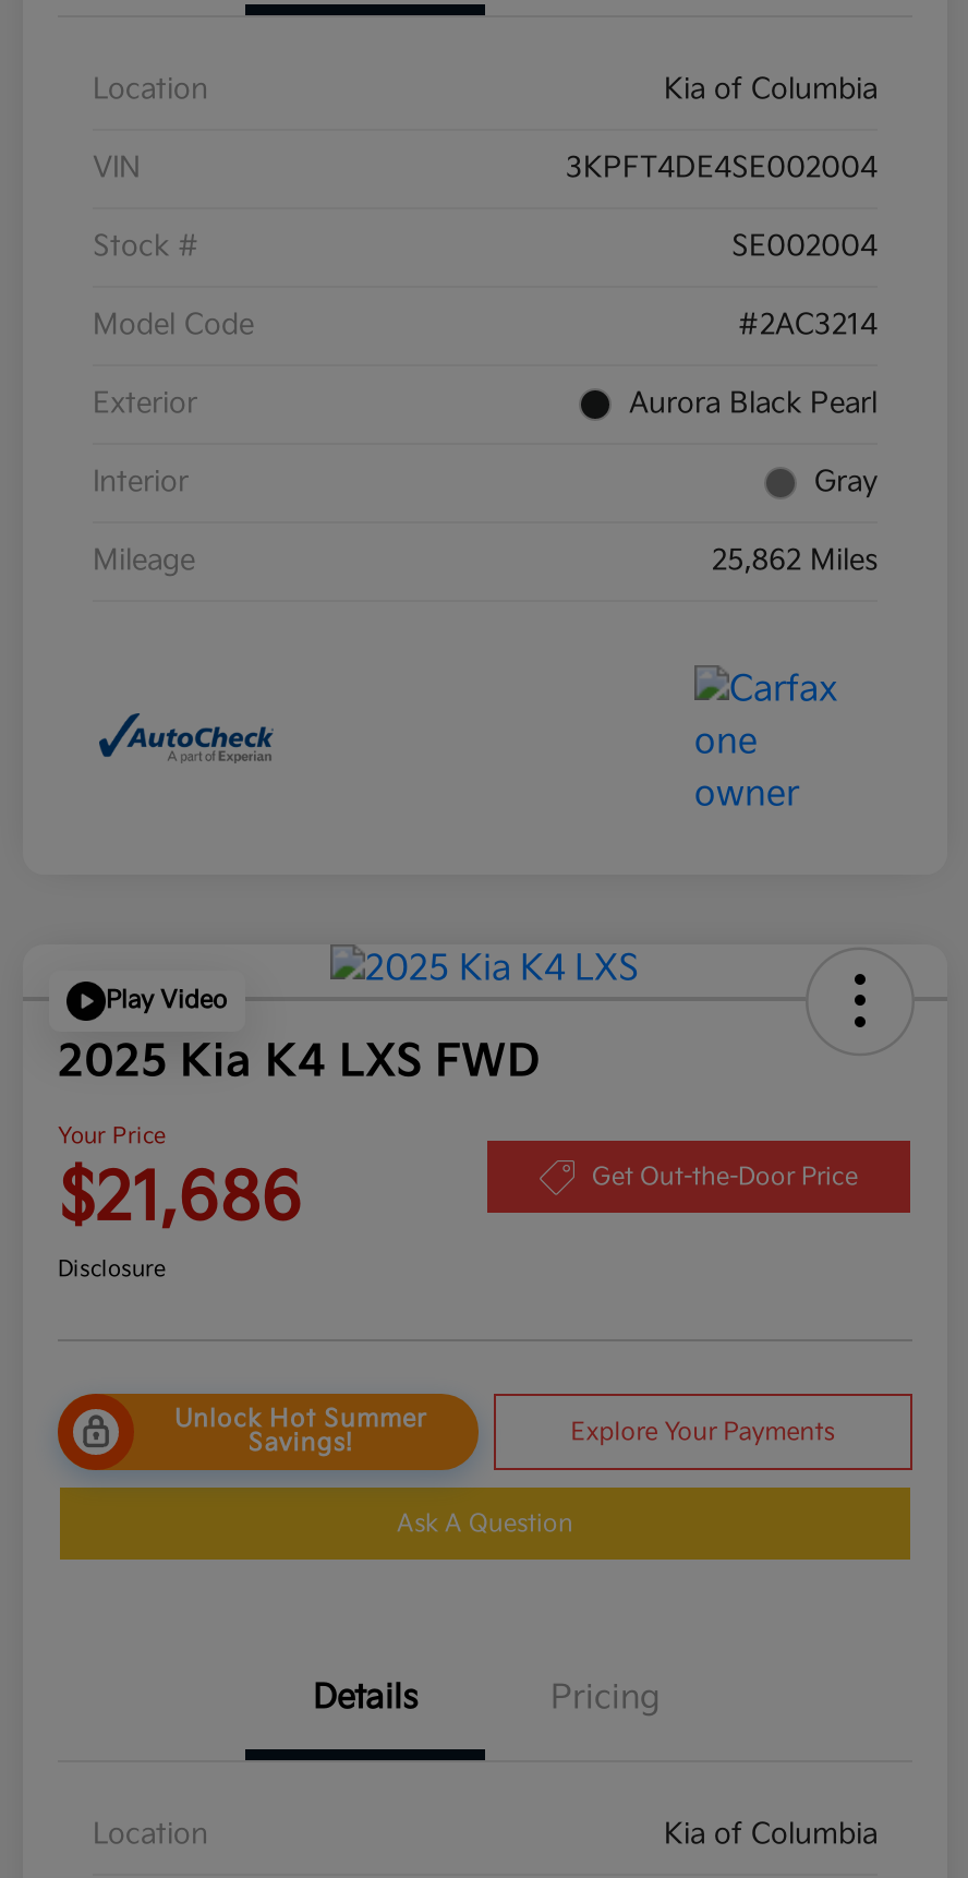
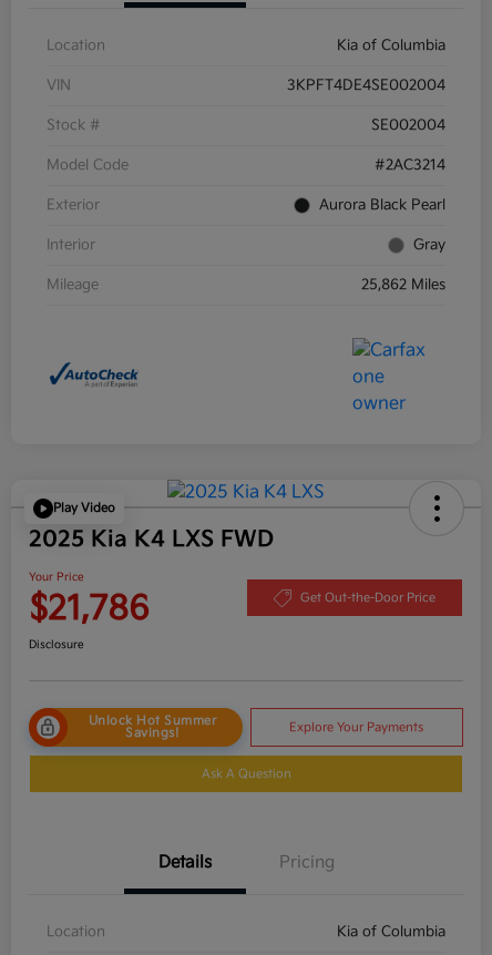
[58,1160,302,1238] $21,686 -> [29,589,150,629] $21,786

